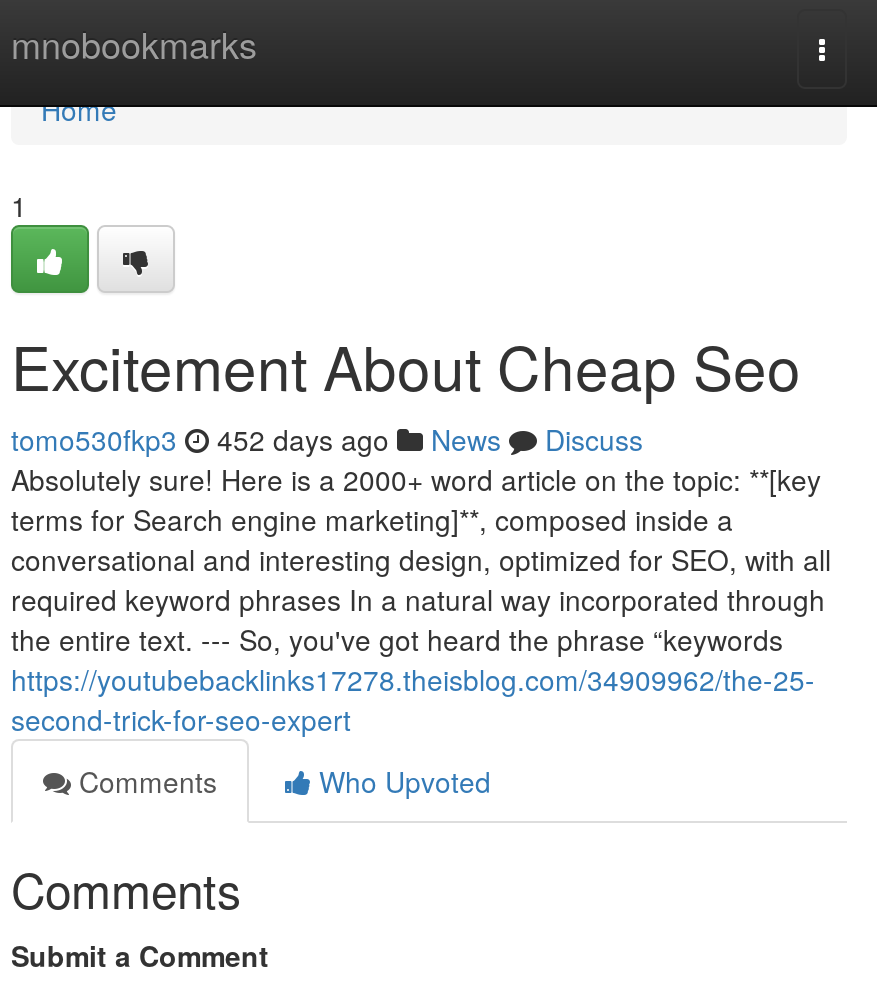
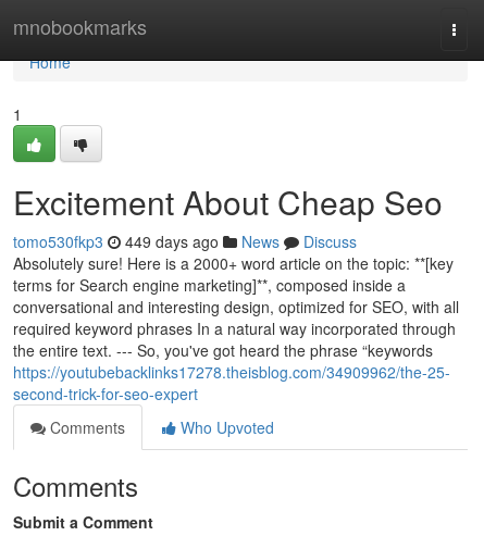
[11,419,643,459] tomo530fkp3 452 days ago News Discuss -> [13,230,357,252] tomo530fkp3 449 days ago News Discuss

